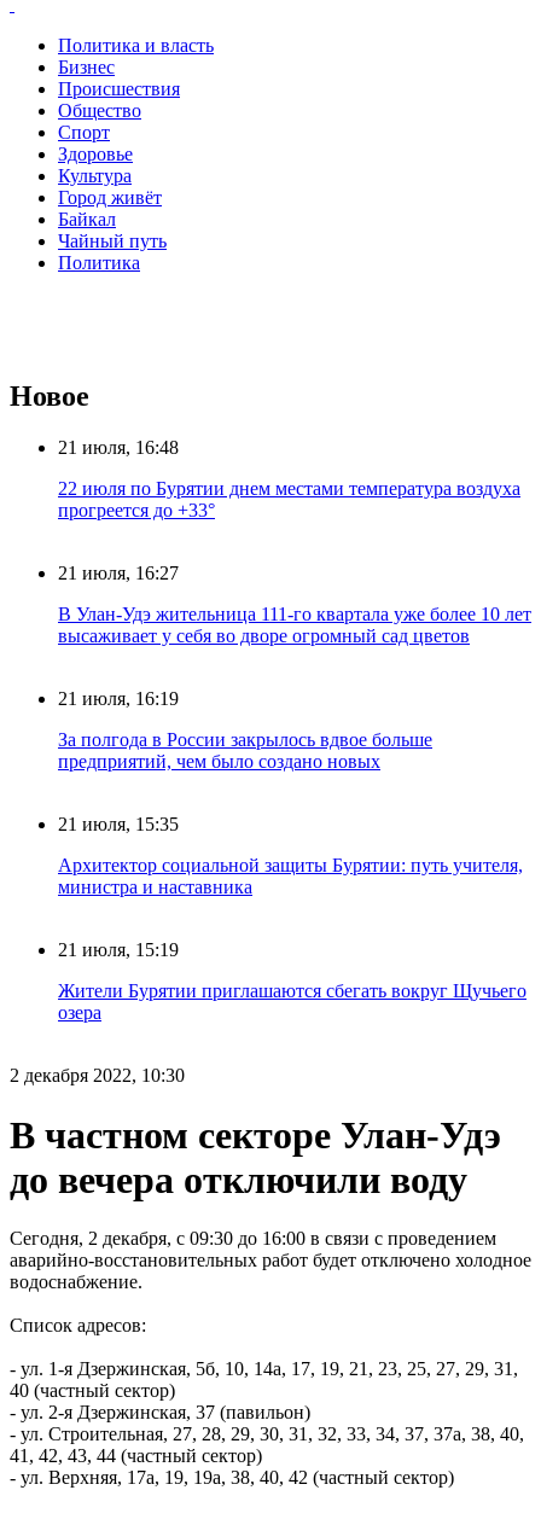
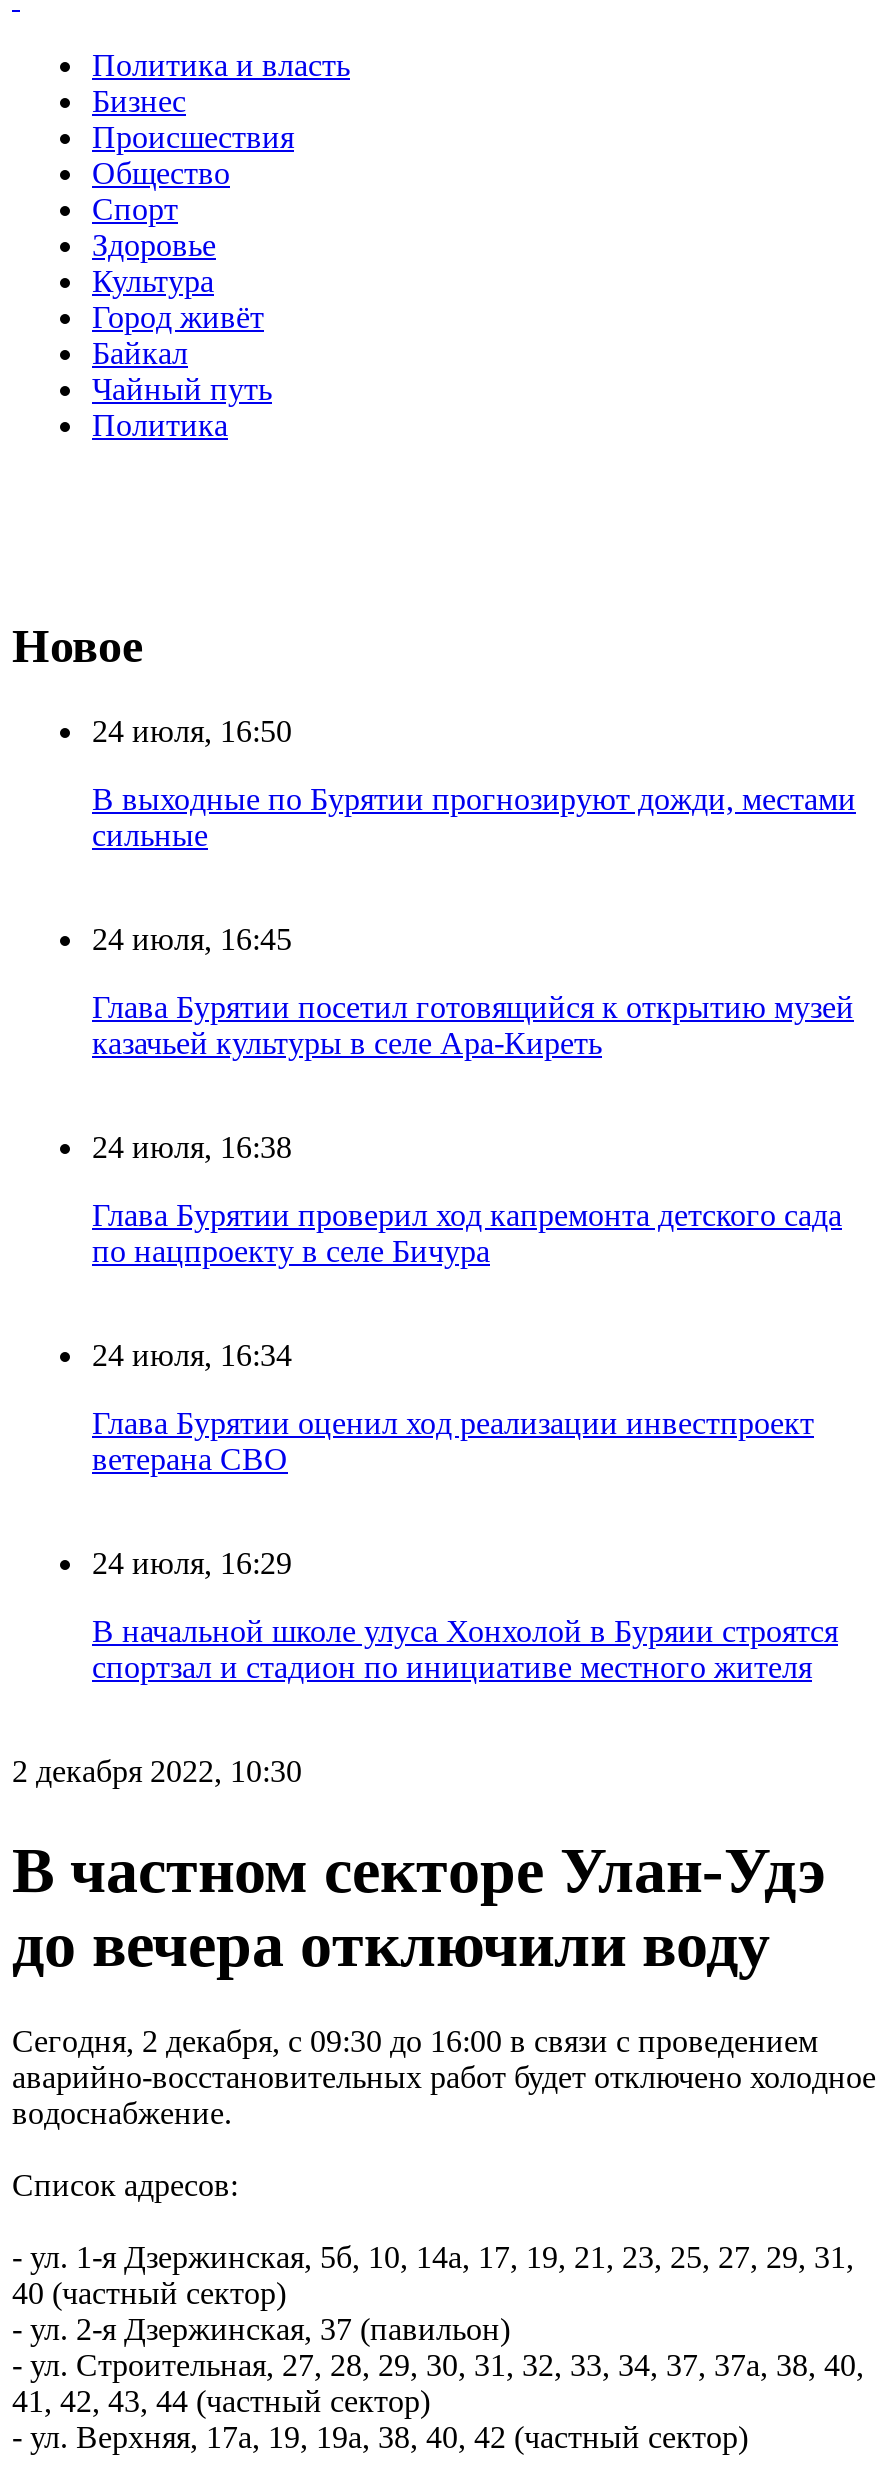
[58,437,179,458] 21 июля, 16:48 -> [92,714,292,748] 24 июля, 16:50
[58,478,520,521] 22 июля по Бурятии днем местами температура воздуха | прогреется до +33° -> [92,782,856,852] В выходные по Бурятии прогнозируют дожди, местами | сильные
[58,563,179,583] 21 июля, 16:27 -> [92,922,292,956] 24 июля, 16:45
[58,604,531,646] В Улан-Удэ жительница 111-го квартала уже более 10 лет | высаживает у себя во дворе огромный сад цветов -> [92,990,854,1060] Глава Бурятии посетил готовящийся к открытию музей | казачьей культуры в селе Ара-Киреть
[58,688,179,709] 21 июля, 16:19 -> [92,1130,292,1164] 24 июля, 16:38
[58,730,432,772] За полгода в России закрылось вдвое больше | предприятий, чем было создано новых -> [92,1198,842,1268] Глава Бурятии проверил ход капремонта детского сада | по нацпроекту в селе Бичура
[58,814,179,835] 21 июля, 15:35 -> [92,1338,292,1372] 24 июля, 16:34
[58,855,523,897] Архитектор социальной защиты Бурятии: путь учителя, | министра и наставника -> [92,1406,814,1476] Глава Бурятии оценил ход реализации инвестпроект | ветерана СВО
[58,940,179,960] 21 июля, 15:19 -> [92,1546,292,1580] 24 июля, 16:29
[58,981,527,1023] Жители Бурятии приглашаются сбегать вокруг Щучьего | озера -> [92,1614,838,1684] В начальной школе улуса Хонхолой в Буряии строятся | спортзал и стадион по инициативе местного жителя

